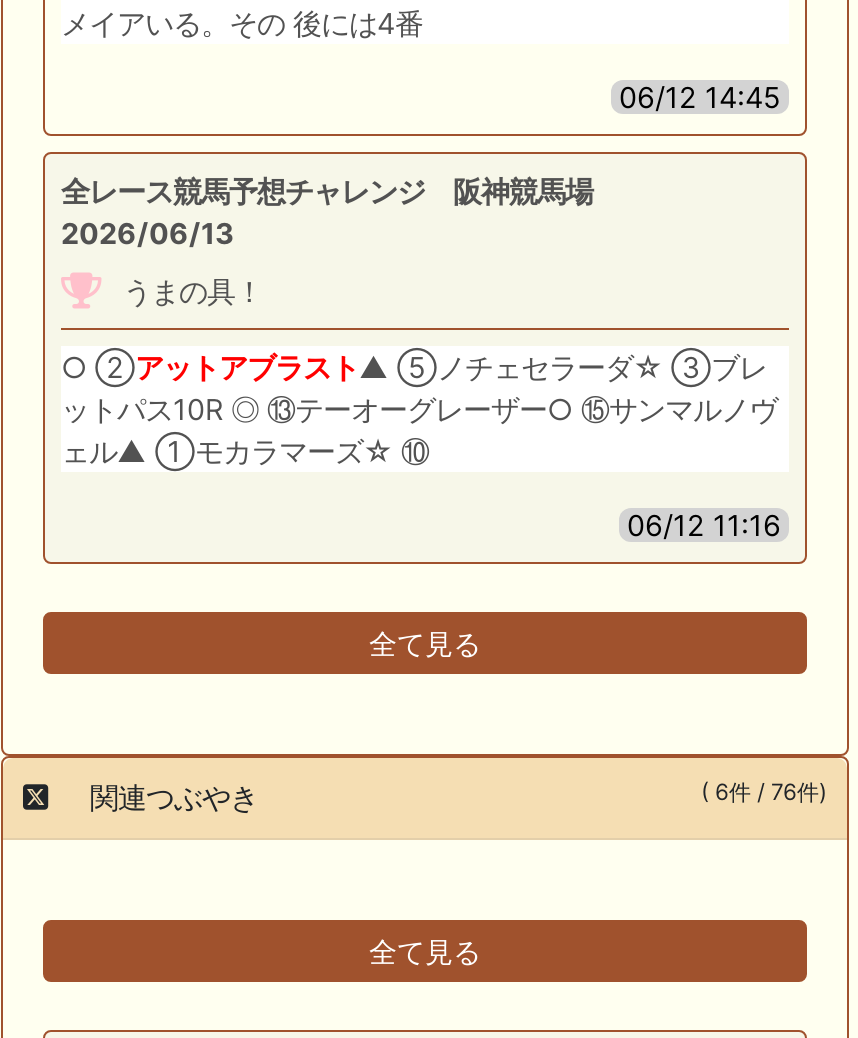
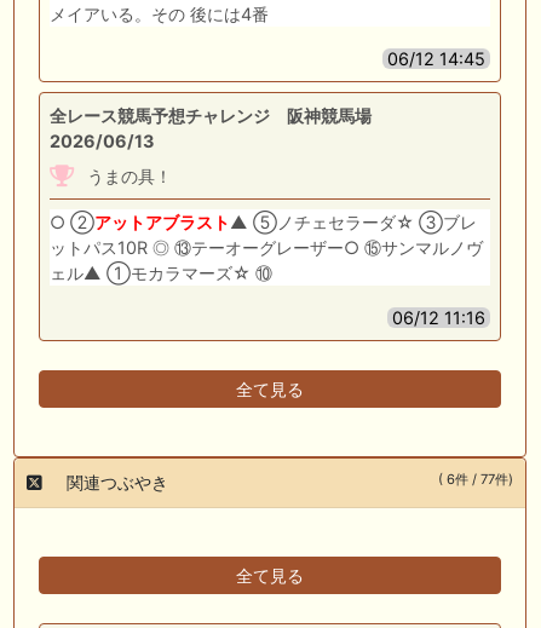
[701,778,827,806] ( 6件 / 76件) -> [438,471,513,488] ( 6件 / 77件)

